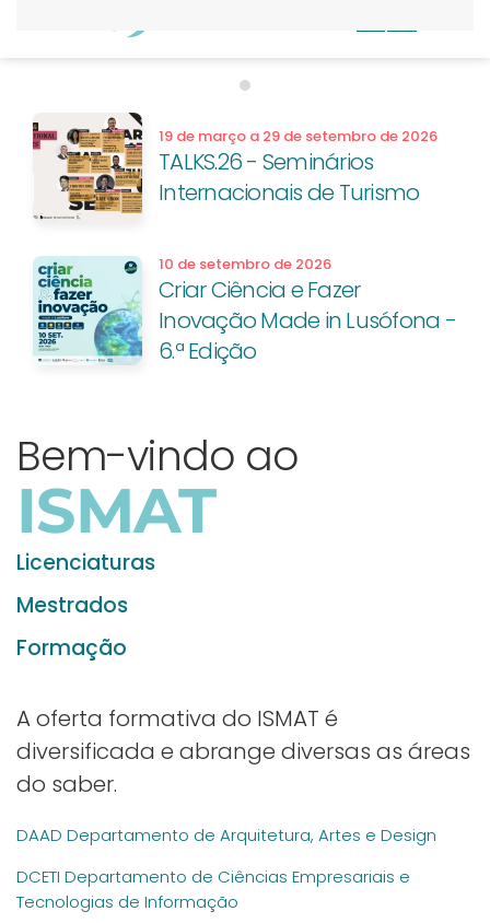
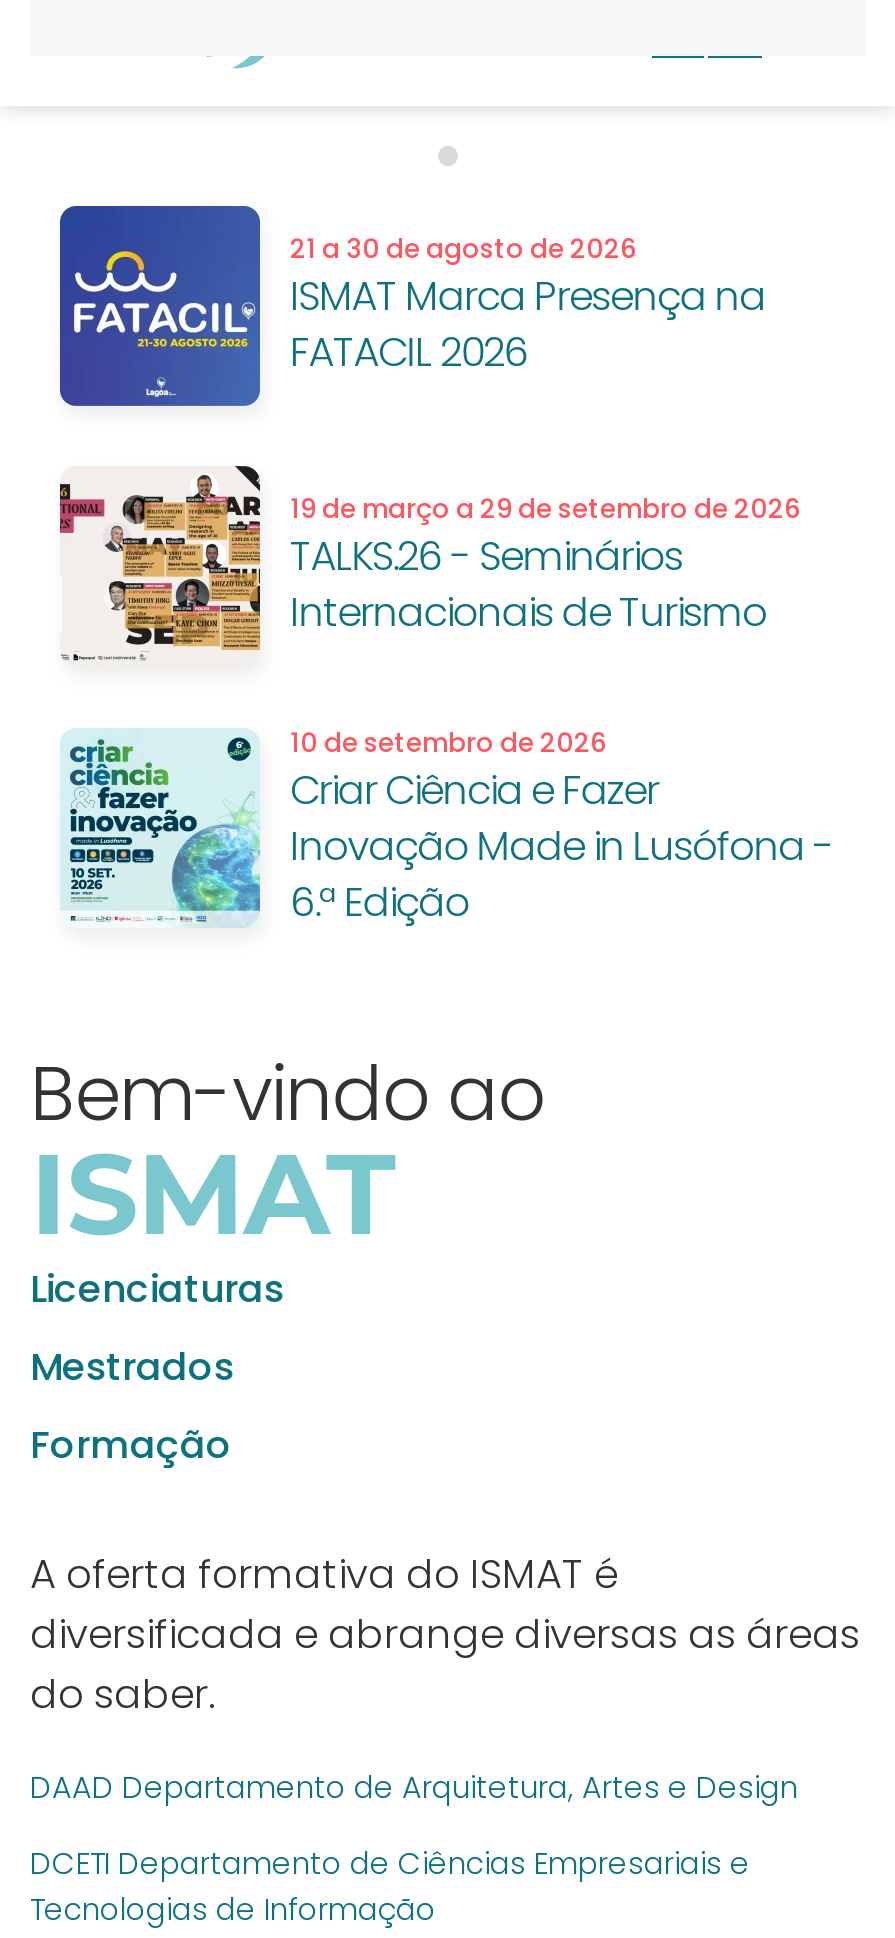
none -> [58,204,766,408] [image] | 21 a 30 de agosto de 2026 | ISMAT Marca Presença na | FATACIL 2026

